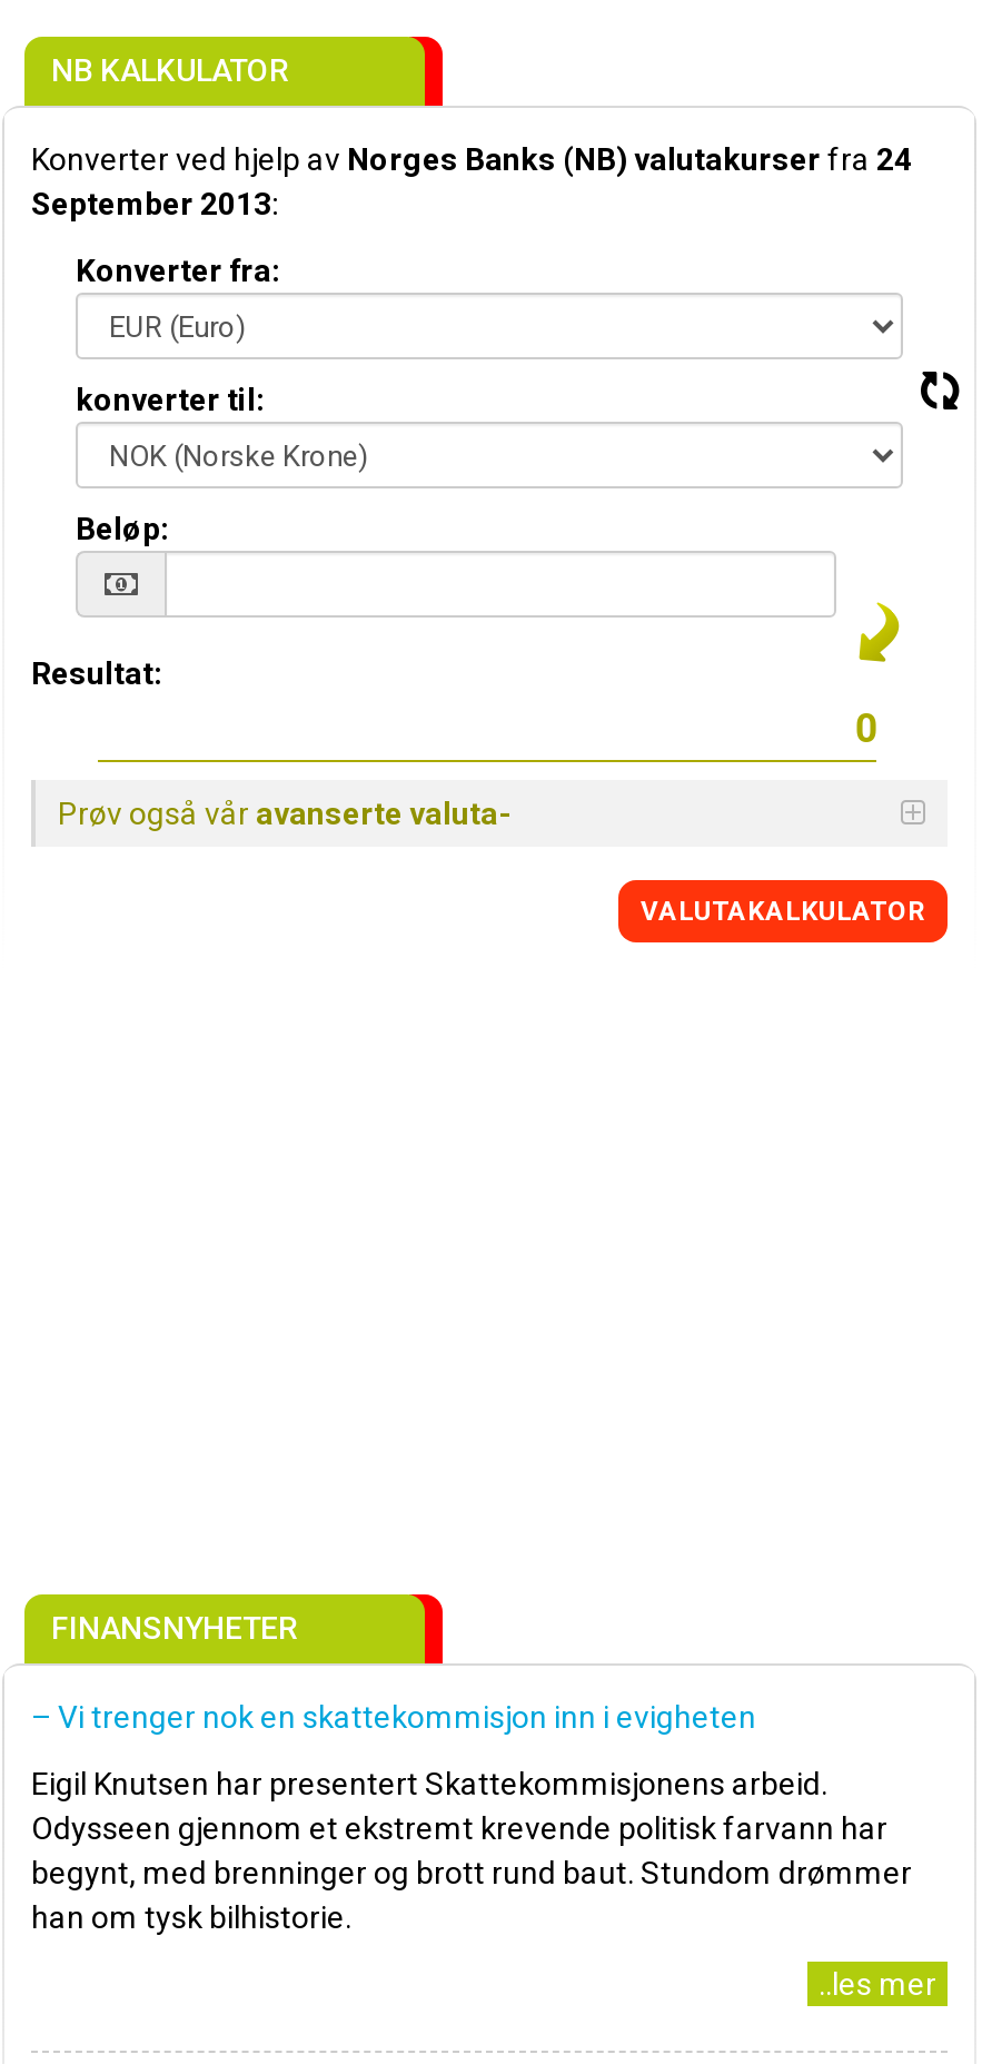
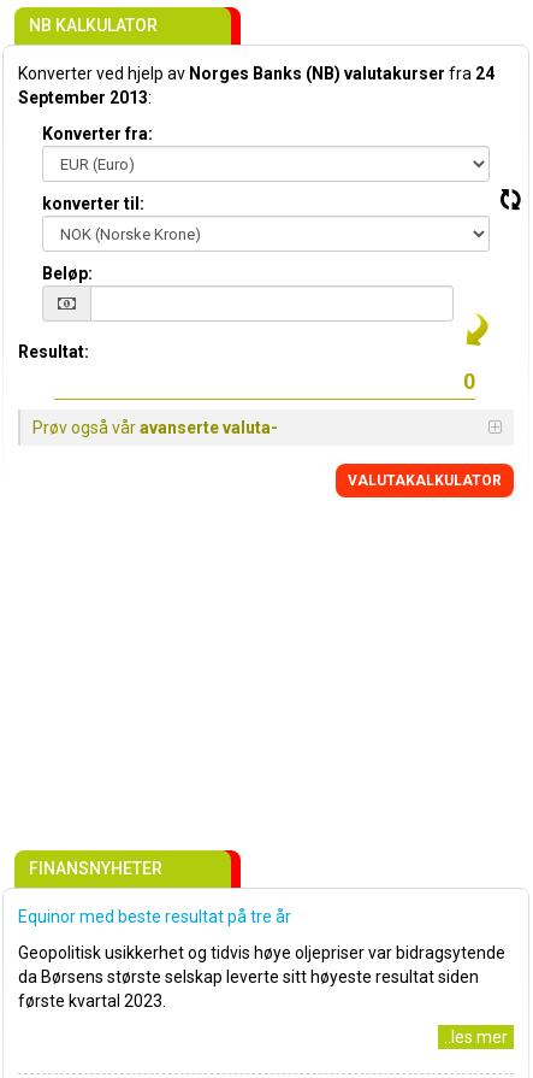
[31,1699,756,1735] – Vi trenger nok en skattekommisjon inn i evigheten -> [18,907,291,926] Equinor med beste resultat på tre år
[31,1766,912,1935] Eigil Knutsen har presentert Skattekommisjonens arbeid. | Odysseen gjennom et ekstremt krevende politisk farvann har | begynt, med brenninger og brott rund baut. Stundom drømmer | han om tysk bilhistorie. -> [18,943,505,1011] Geopolitisk usikkerhet og tidvis høye oljepriser var bidragsytende | da Børsens største selskap leverte sitt høyeste resultat siden | første kvartal 2023.

